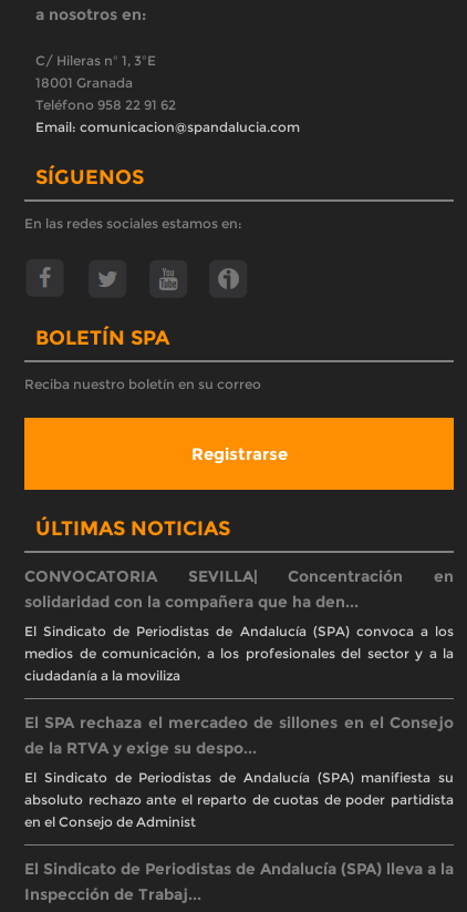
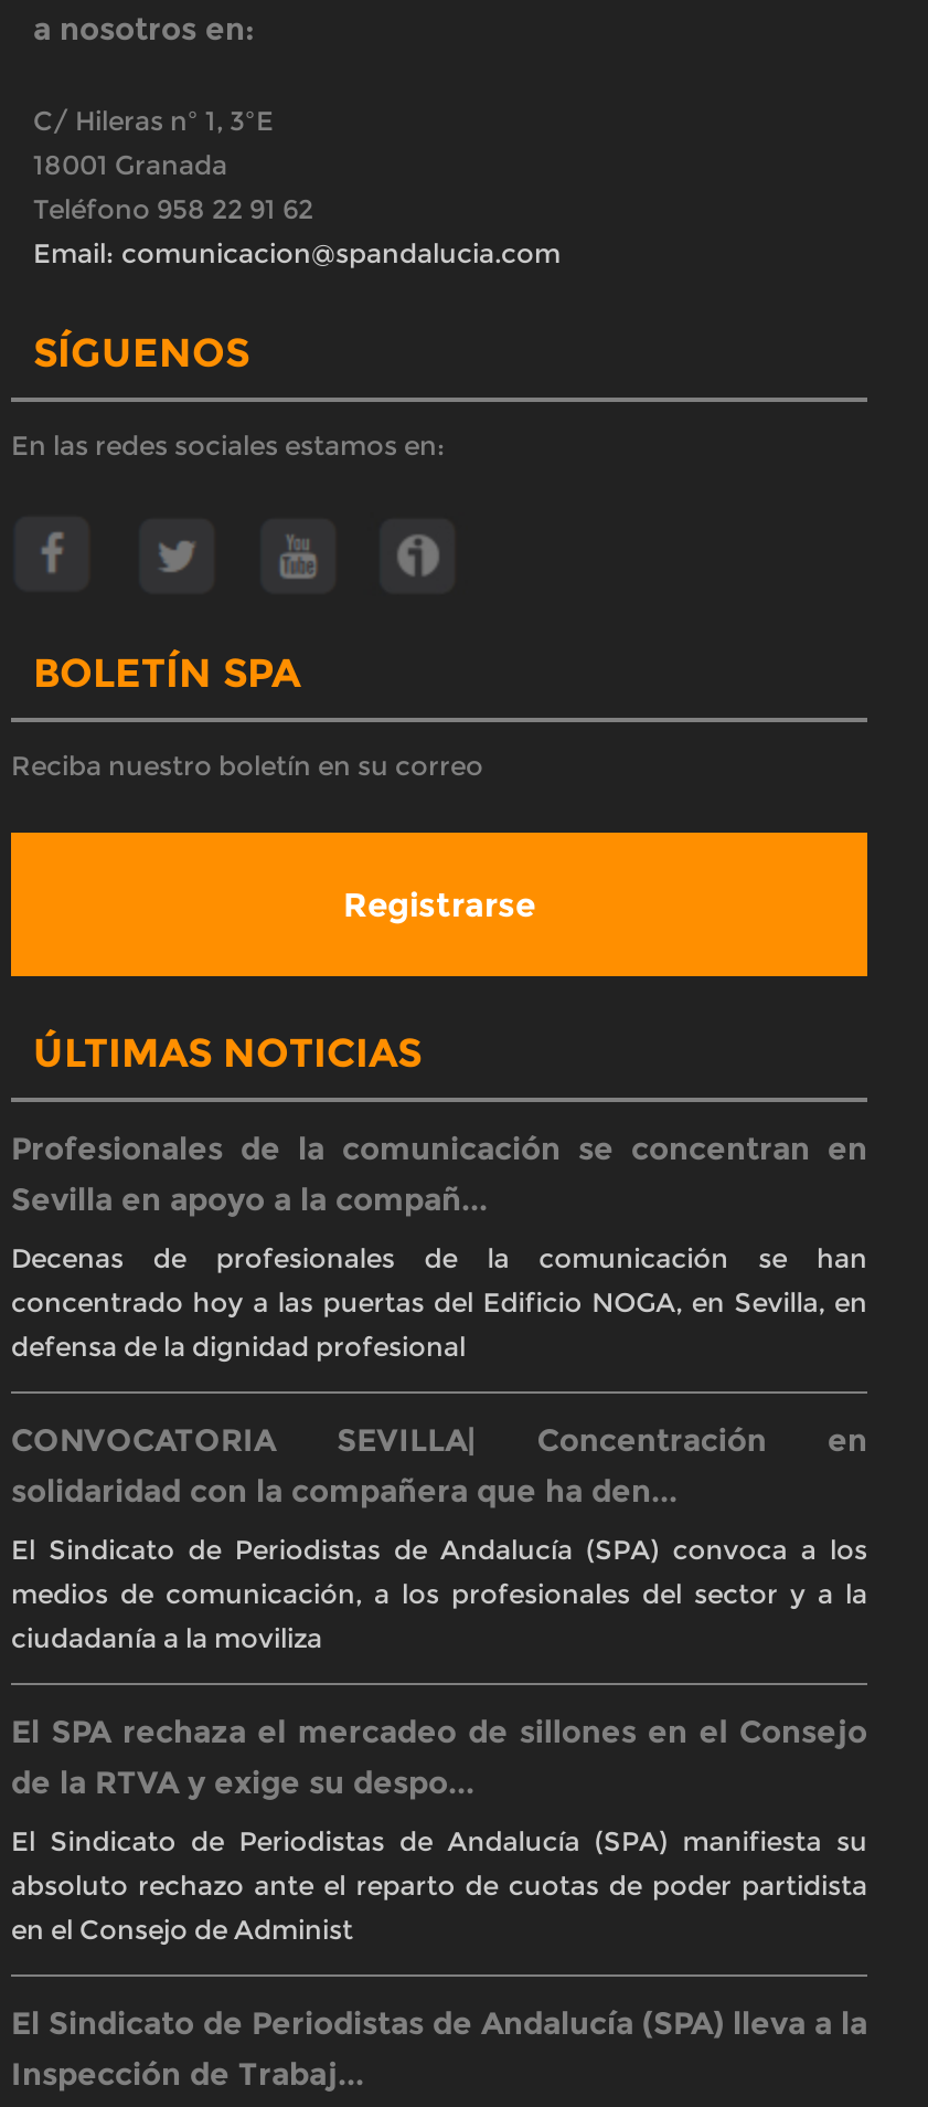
none -> [11,1128,867,1362] Profesionales de la comunicación se concentran en | Sevilla en apoyo a la compañ... | Decenas de profesionales de la comunicación se han | concentrado hoy a las puertas del Edificio NOGA, en Sevilla, en | defensa de la dignidad profesional

